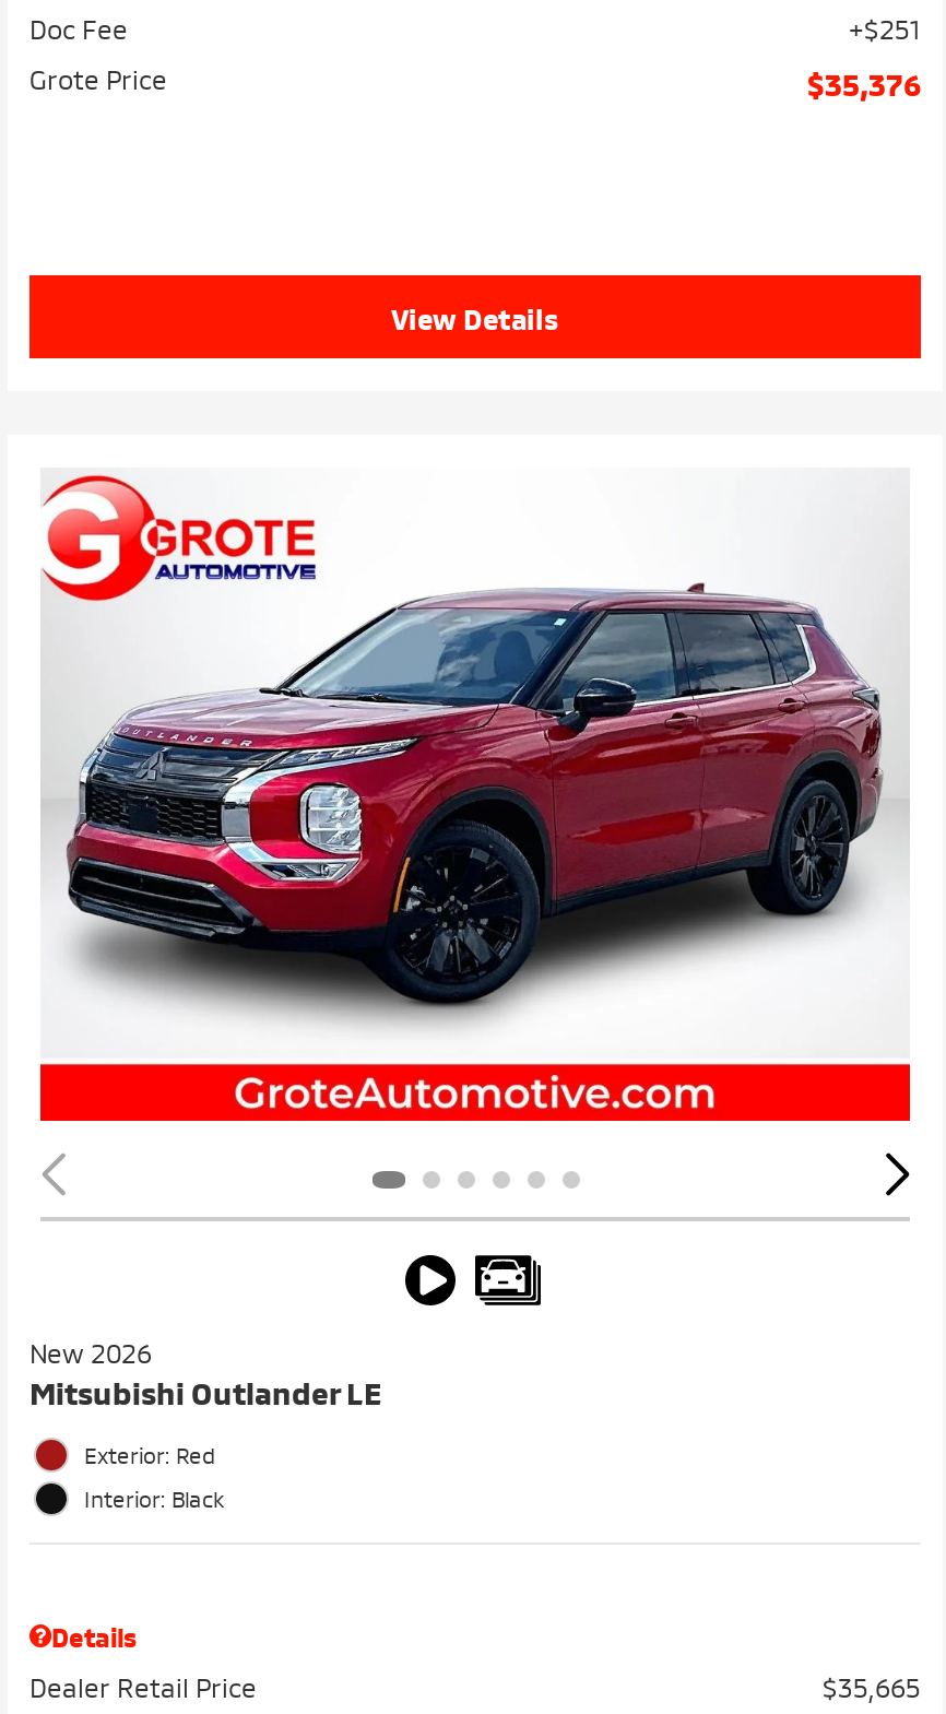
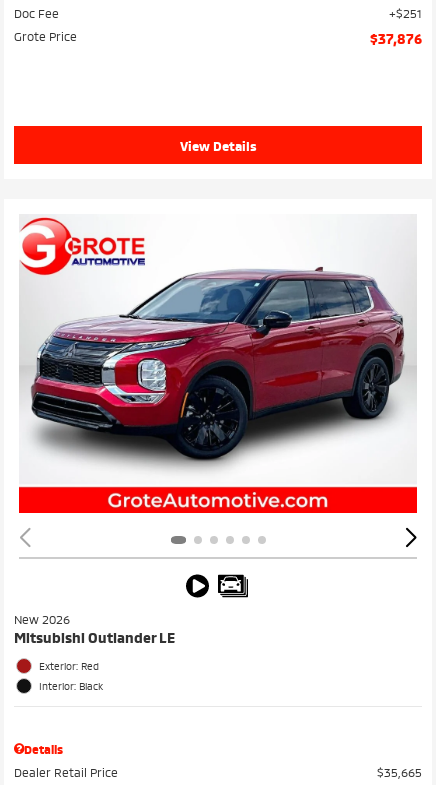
[807,62,921,104] $35,376 -> [370,28,422,47] $37,876

